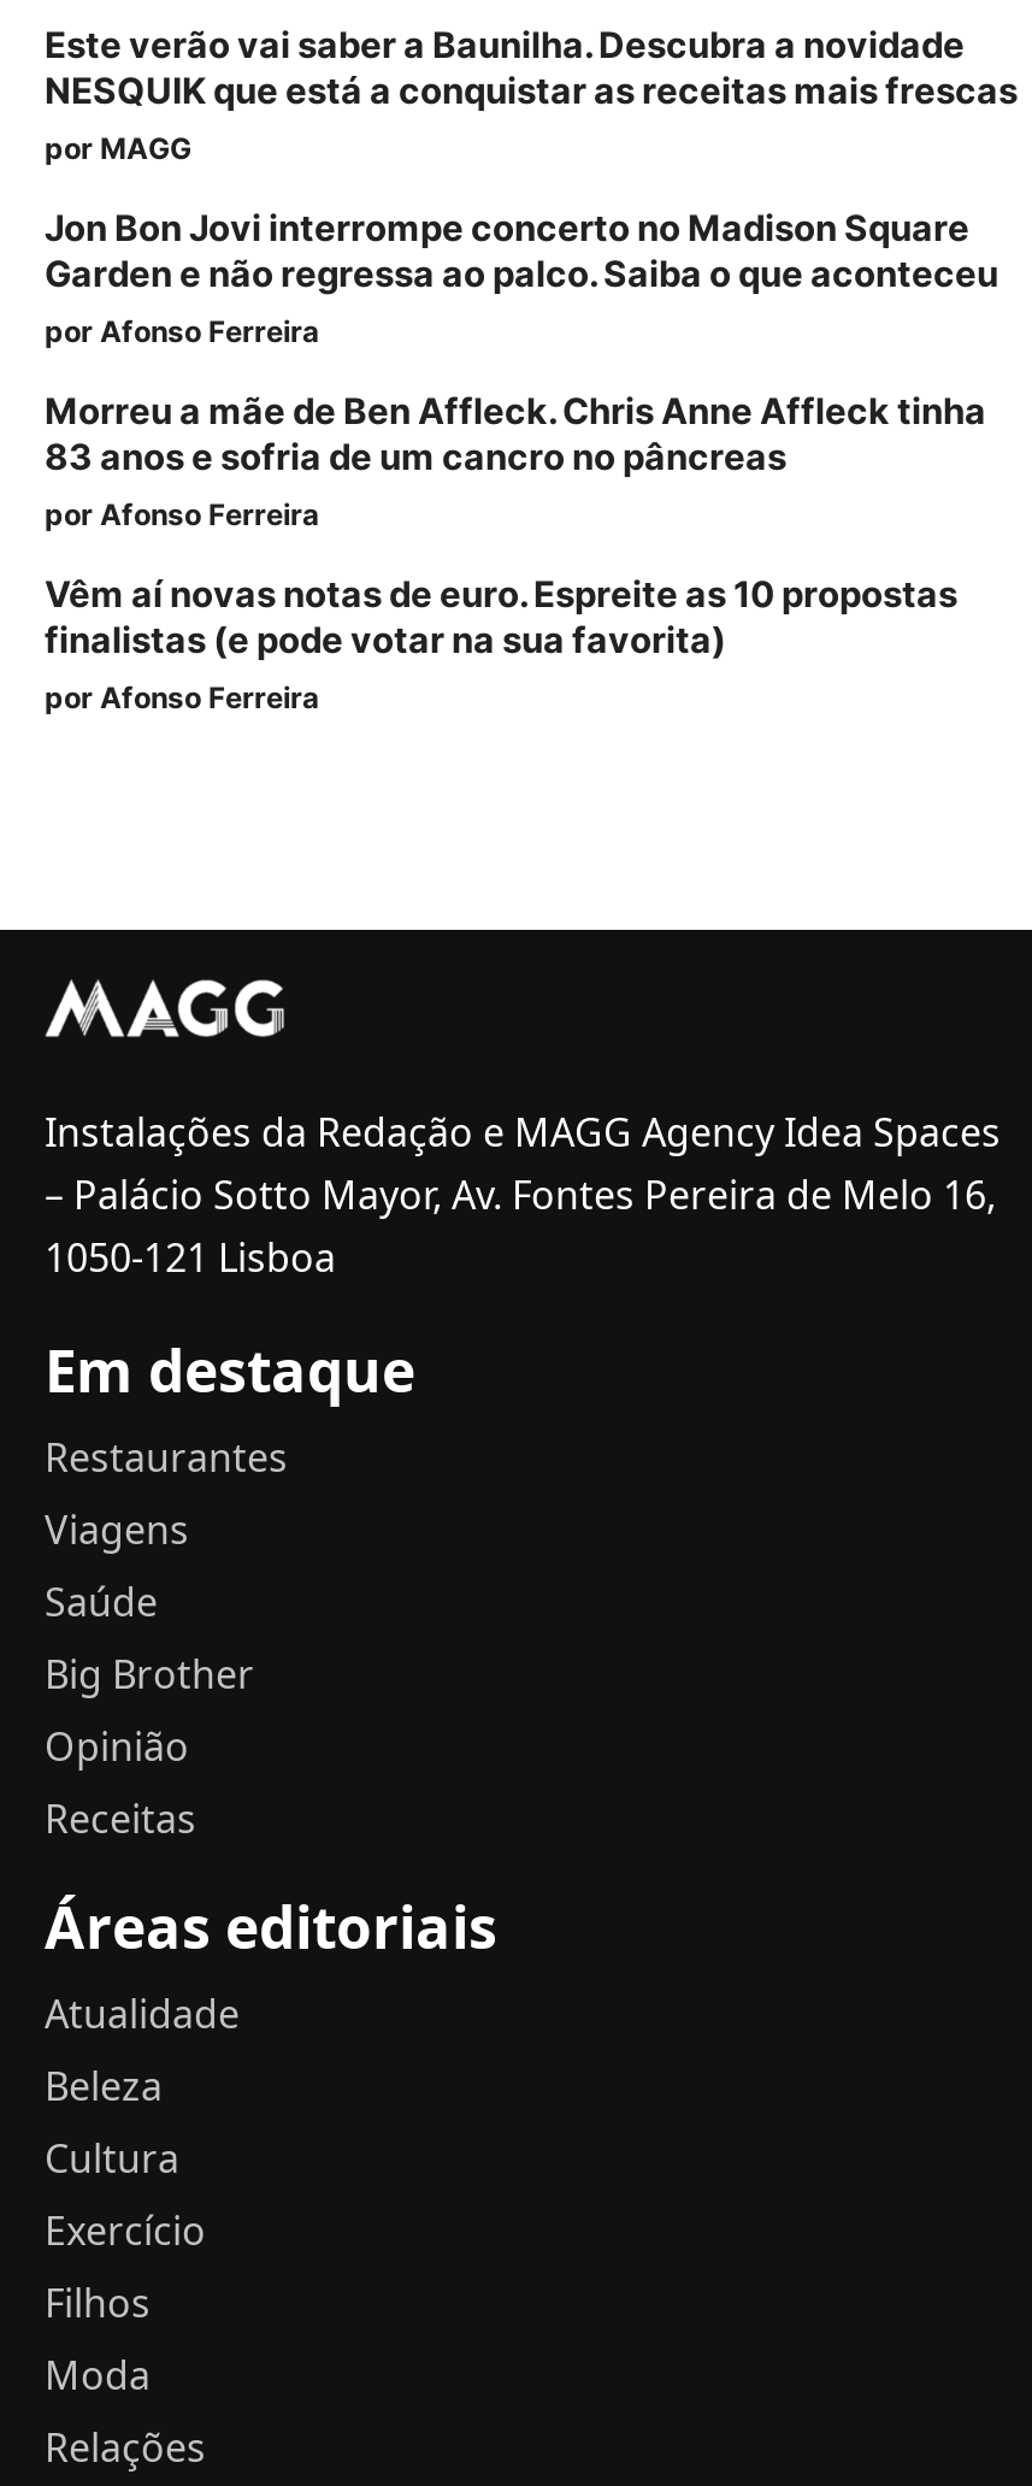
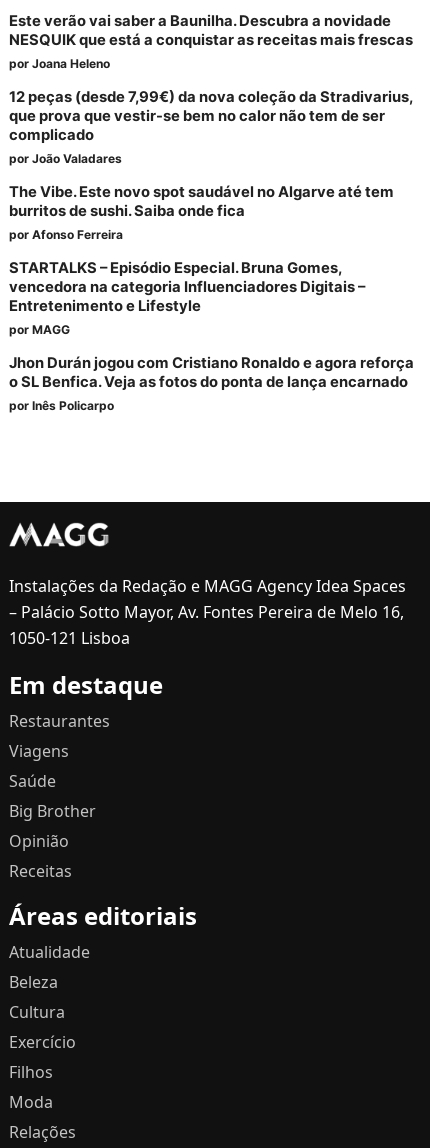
[45,129,998,295] por MAGG | Jon Bon Jovi interrompe concerto no Madison Square | Garden e não regressa ao palco. Saiba o que aconteceu -> [9,56,412,220] por Joana Heleno | 12 peças (desde 7,99€) da nova coleção da Stradivarius, | que prova que vestir-se bem no calor não tem de ser | complicado | por João Valadares | The Vibe. Este novo spot saudável no Algarve até tem | burritos de sushi. Saiba onde fica
[45,389,986,531] Morreu a mãe de Ben Affleck. Chris Anne Affleck tinha | 83 anos e sofria de um cancro no pâncreas | por Afonso Ferreira -> [9,259,365,337] STARTALKS – Episódio Especial. Bruna Gomes, | vencedora na categoria Influenciadores Digitais – | Entretenimento e Lifestyle | por MAGG
[45,572,957,714] Vêm aí novas notas de euro. Espreite as 10 propostas | finalistas (e pode votar na sua favorita) | por Afonso Ferreira -> [9,354,414,413] Jhon Durán jogou com Cristiano Ronaldo e agora reforça | o SL Benfica. Veja as fotos do ponta de lança encarnado | por Inês Policarpo

